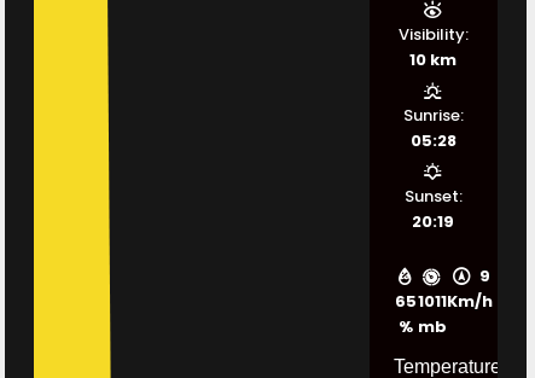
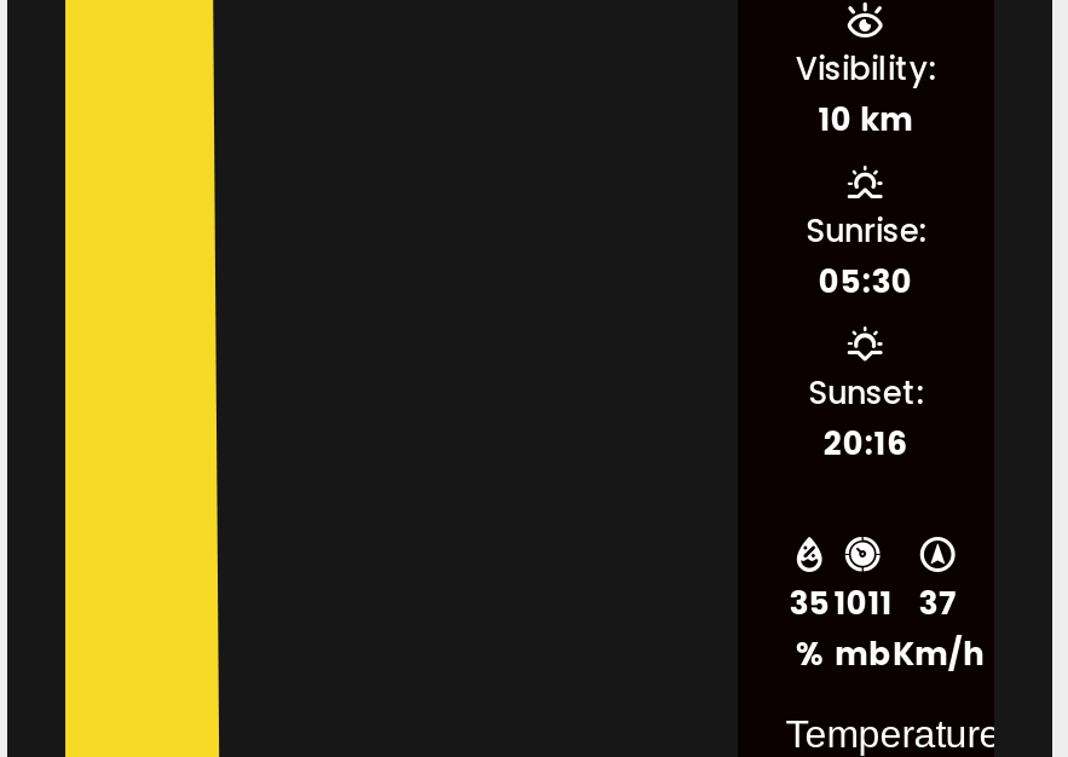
[410,130,456,153] 05:28 -> [819,260,913,305] 05:30
[412,210,455,233] 20:19 -> [823,422,908,468] 20:16
[479,265,490,288] 9 -> [919,581,958,627] 37
[395,290,416,313] 65 -> [789,581,830,627] 35
moved [447,290,493,313] -> [892,632,984,678]: Km/h

